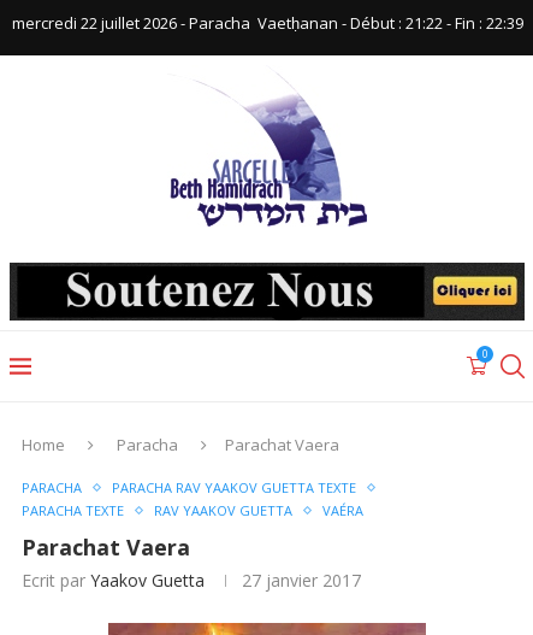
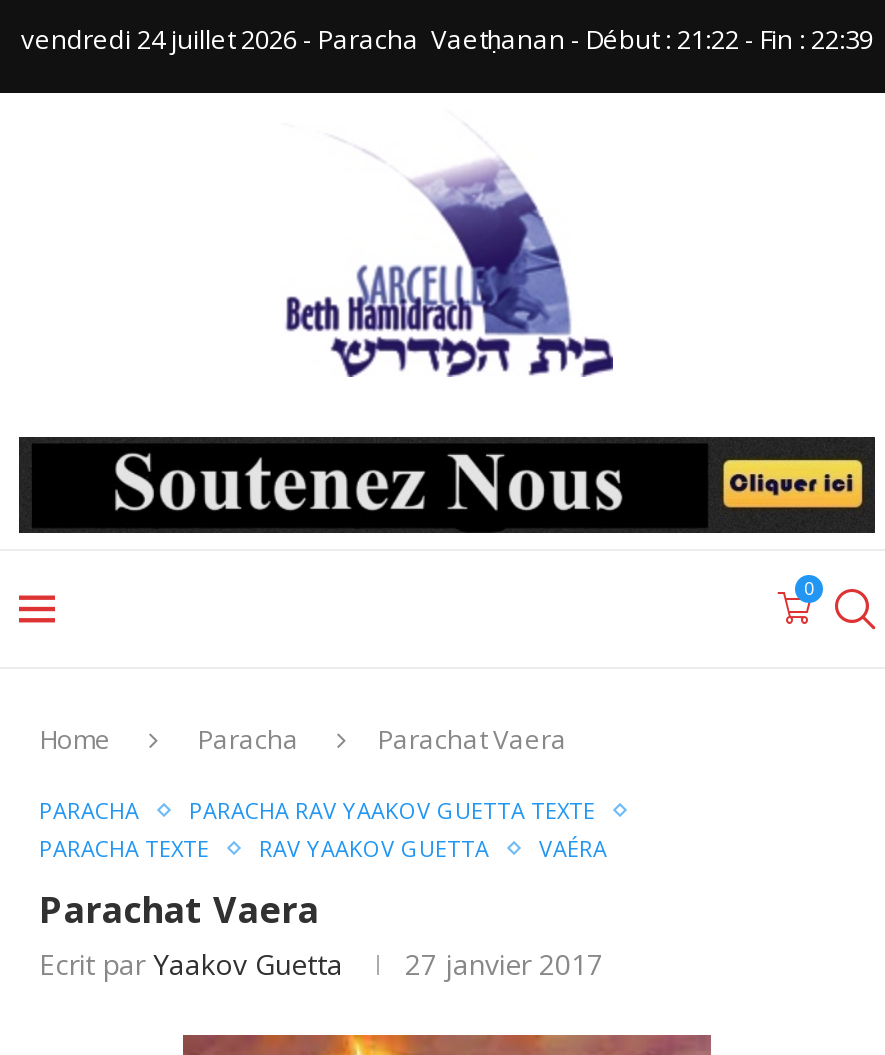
[11,12,523,34] mercredi 22 juillet 2026 - Paracha Vaetḥanan - Début : 21:22 - Fin : 22:39 -> [21,21,873,57] vendredi 24 juillet 2026 - Paracha Vaetḥanan - Début : 21:22 - Fin : 22:39

